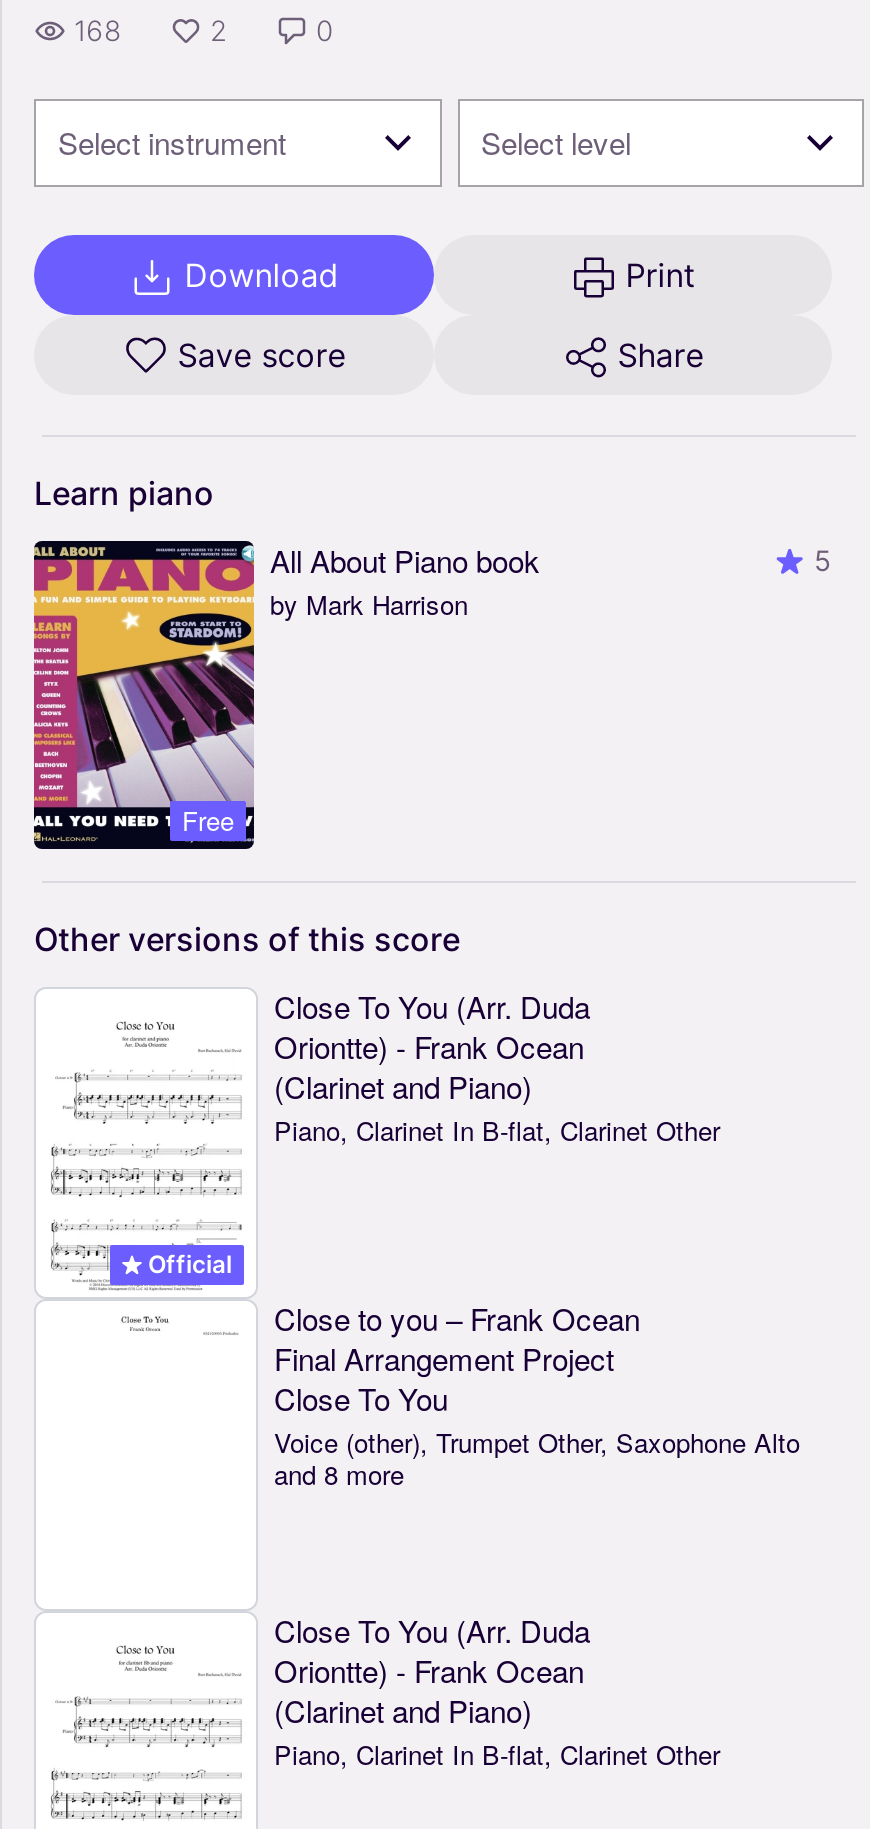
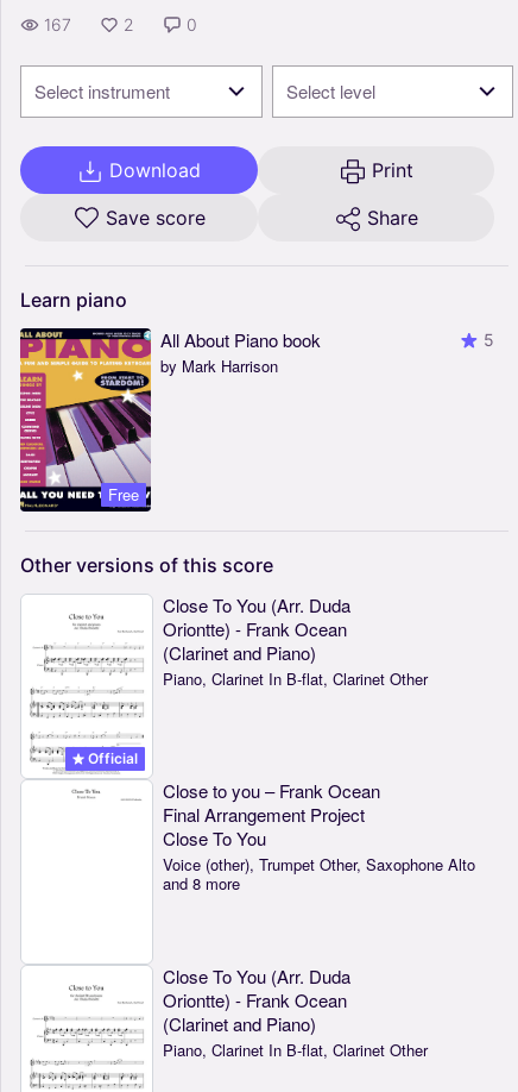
[74,12,122,46] 168 -> [44,14,71,34] 167

